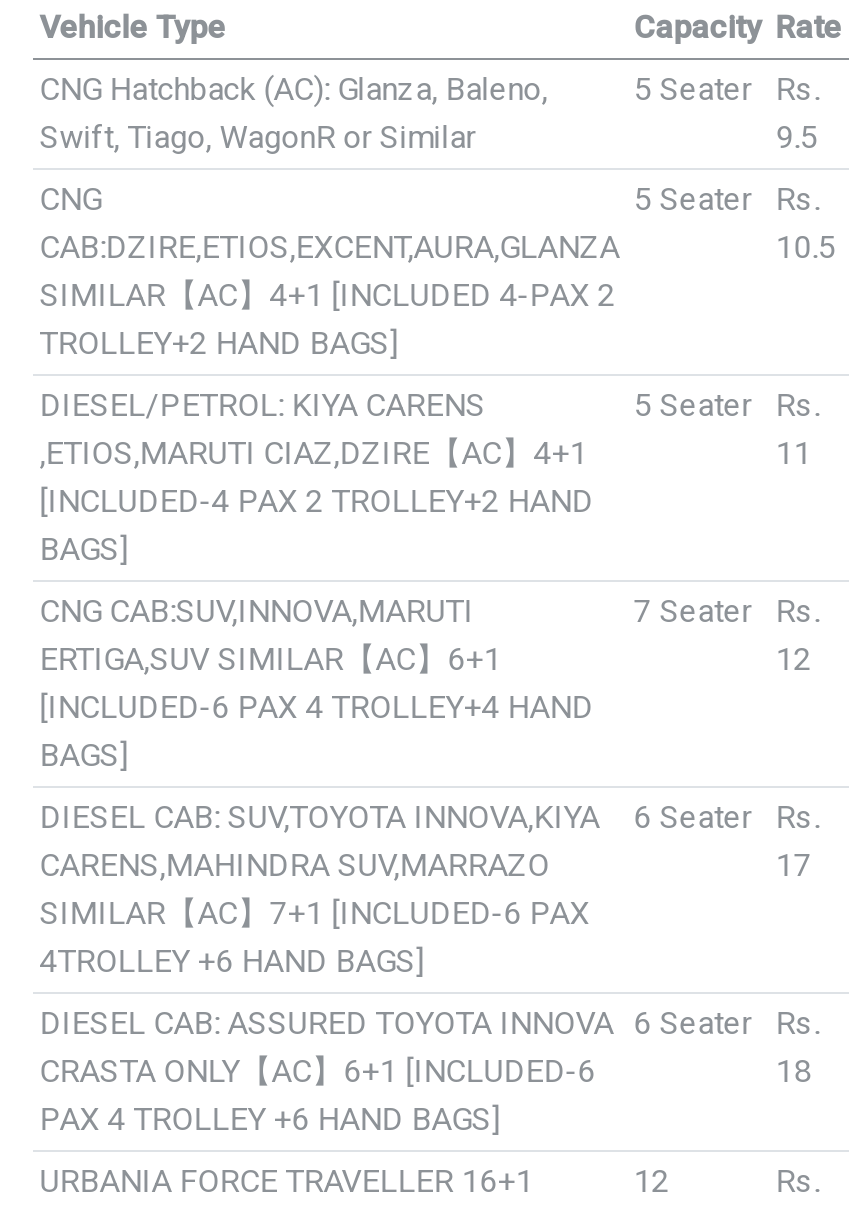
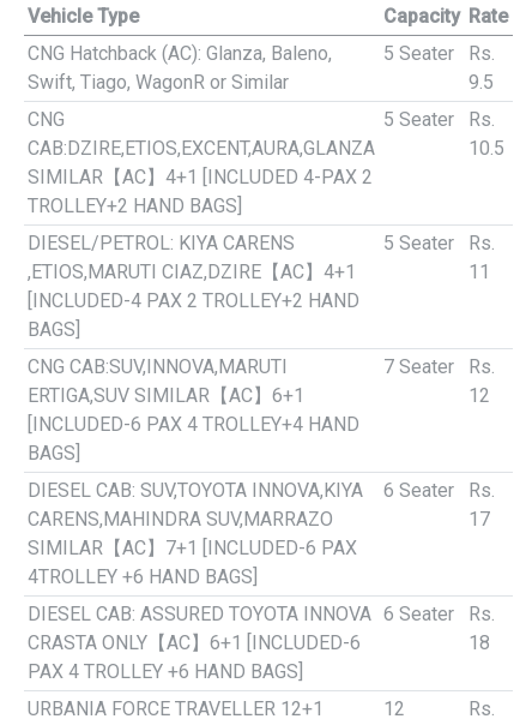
[39,1162,533,1200] URBANIA FORCE TRAVELLER 16+1 -> [28,697,324,720] URBANIA FORCE TRAVELLER 12+1

